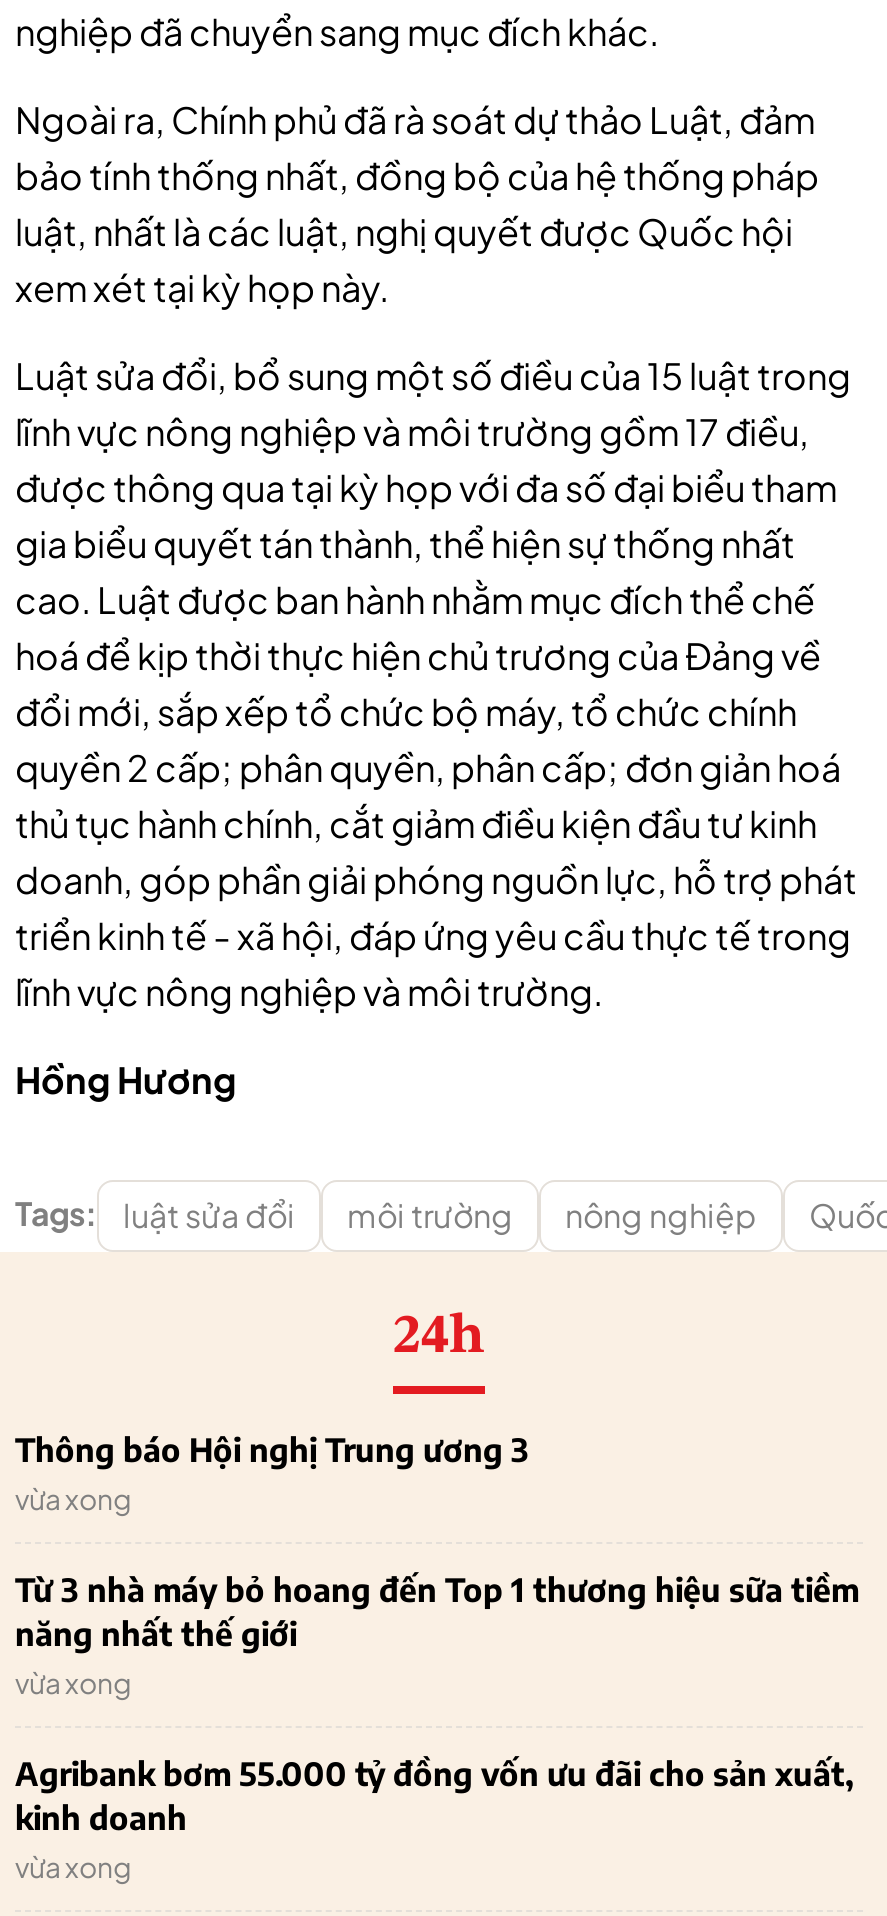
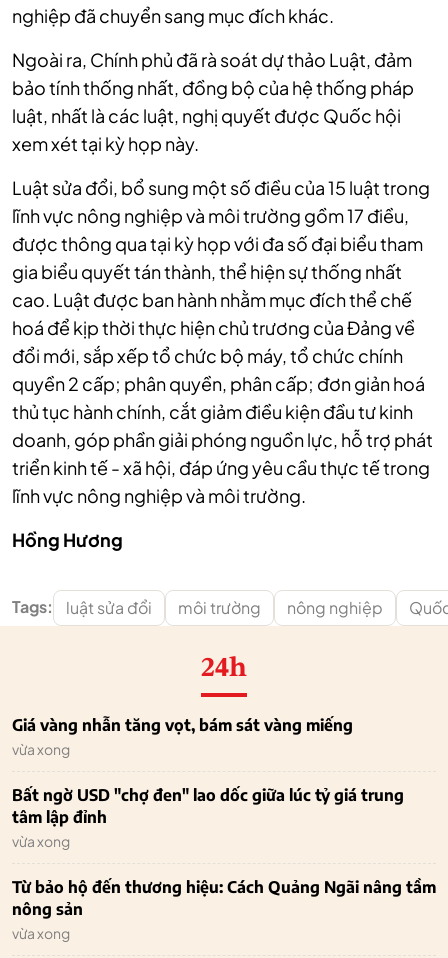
[15,1429,529,1469] Thông báo Hội nghị Trung ương 3 -> [12,715,353,735] Giá vàng nhẫn tăng vọt, bám sát vàng miếng
[15,1569,859,1653] Từ 3 nhà máy bỏ hoang đến Top 1 thương hiệu sữa tiềm | năng nhất thế giới -> [12,785,404,827] Bất ngờ USD "chợ đen" lao dốc giữa lúc tỷ giá trung | tâm lập đỉnh
[15,1753,853,1837] Agribank bơm 55.000 tỷ đồng vốn ưu đãi cho sản xuất, | kinh doanh -> [12,877,436,919] Từ bảo hộ đến thương hiệu: Cách Quảng Ngãi nâng tầm | nông sản

